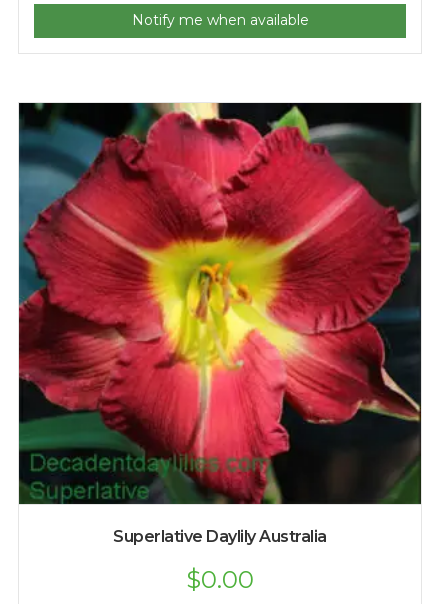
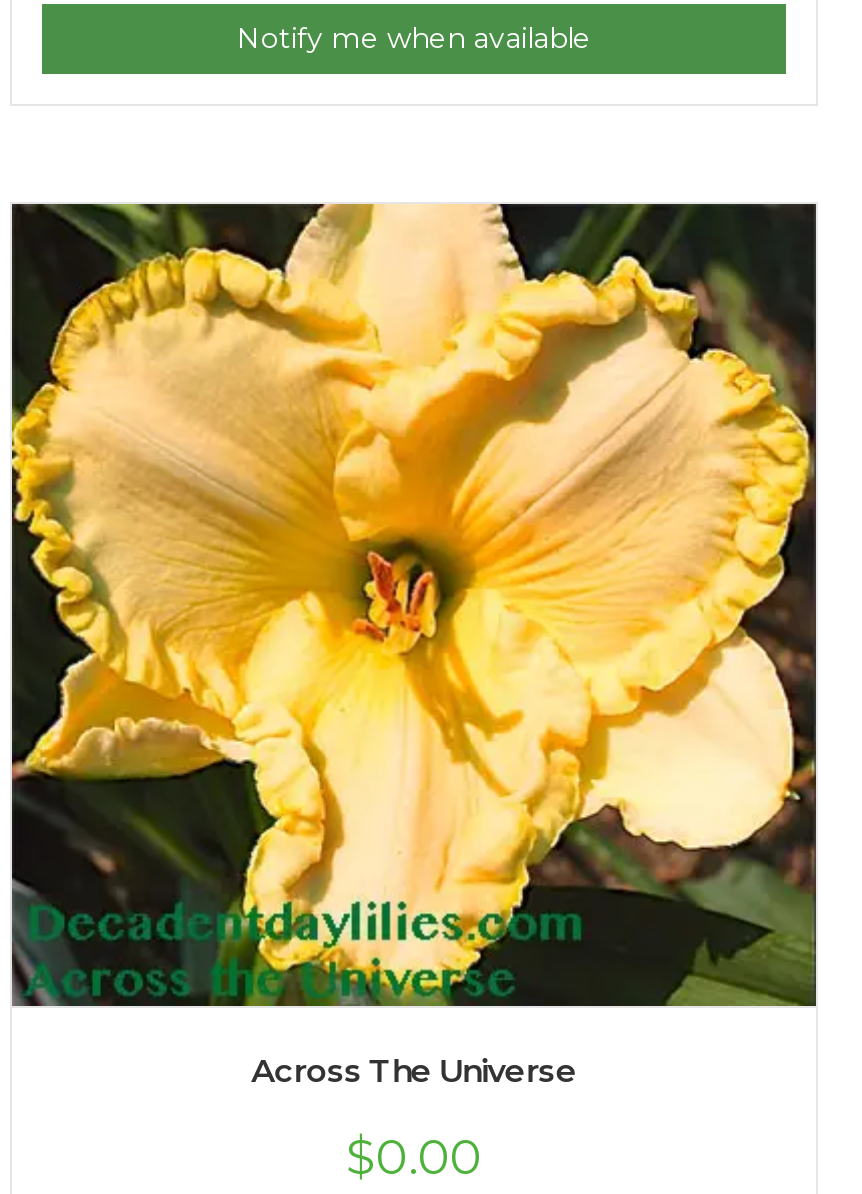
[18,102,421,546] [image] | Superlative Daylily Australia -> [10,201,816,1089] [image] | Across The Universe

